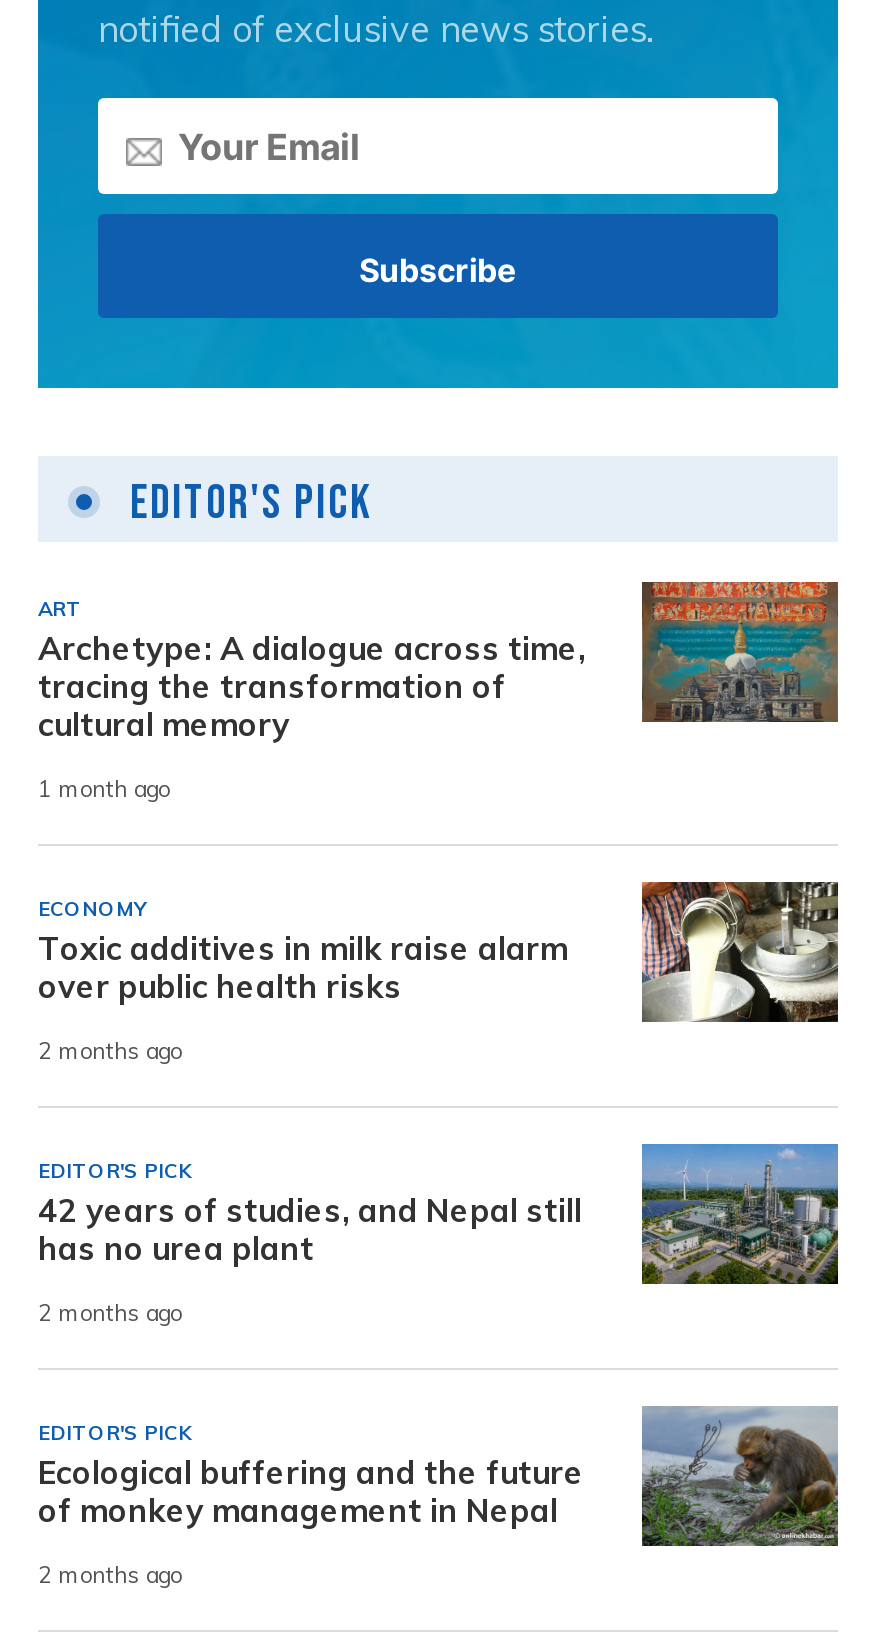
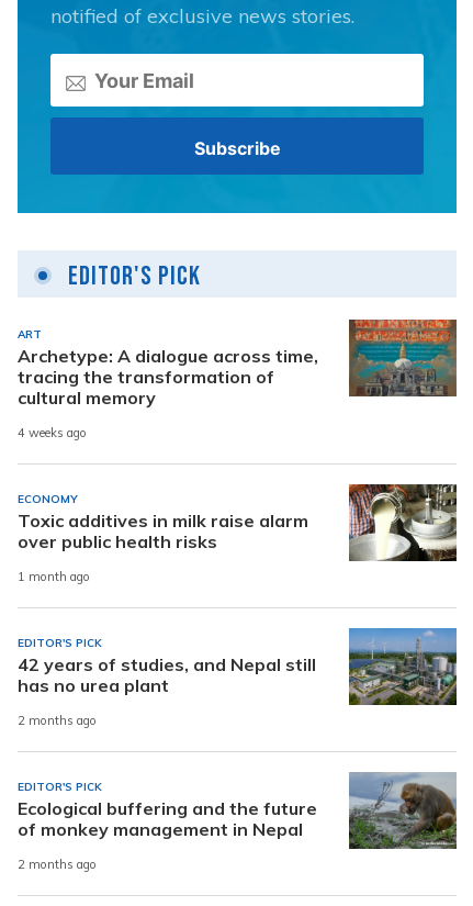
[38,775,170,803] 1 month ago -> [18,426,87,441] 4 weeks ago
[38,1037,182,1065] 2 months ago -> [18,570,90,585] 1 month ago

